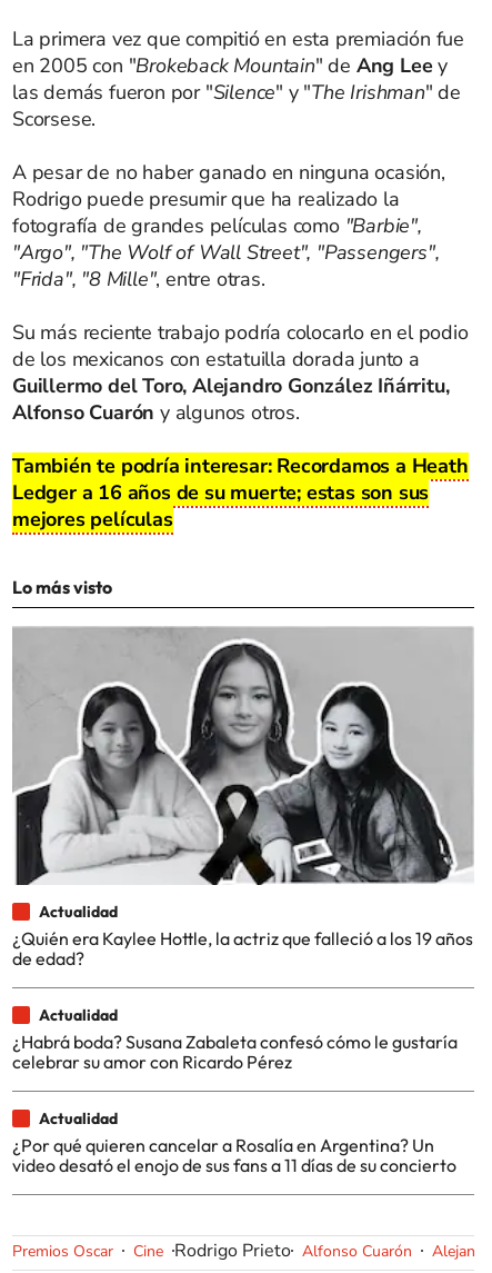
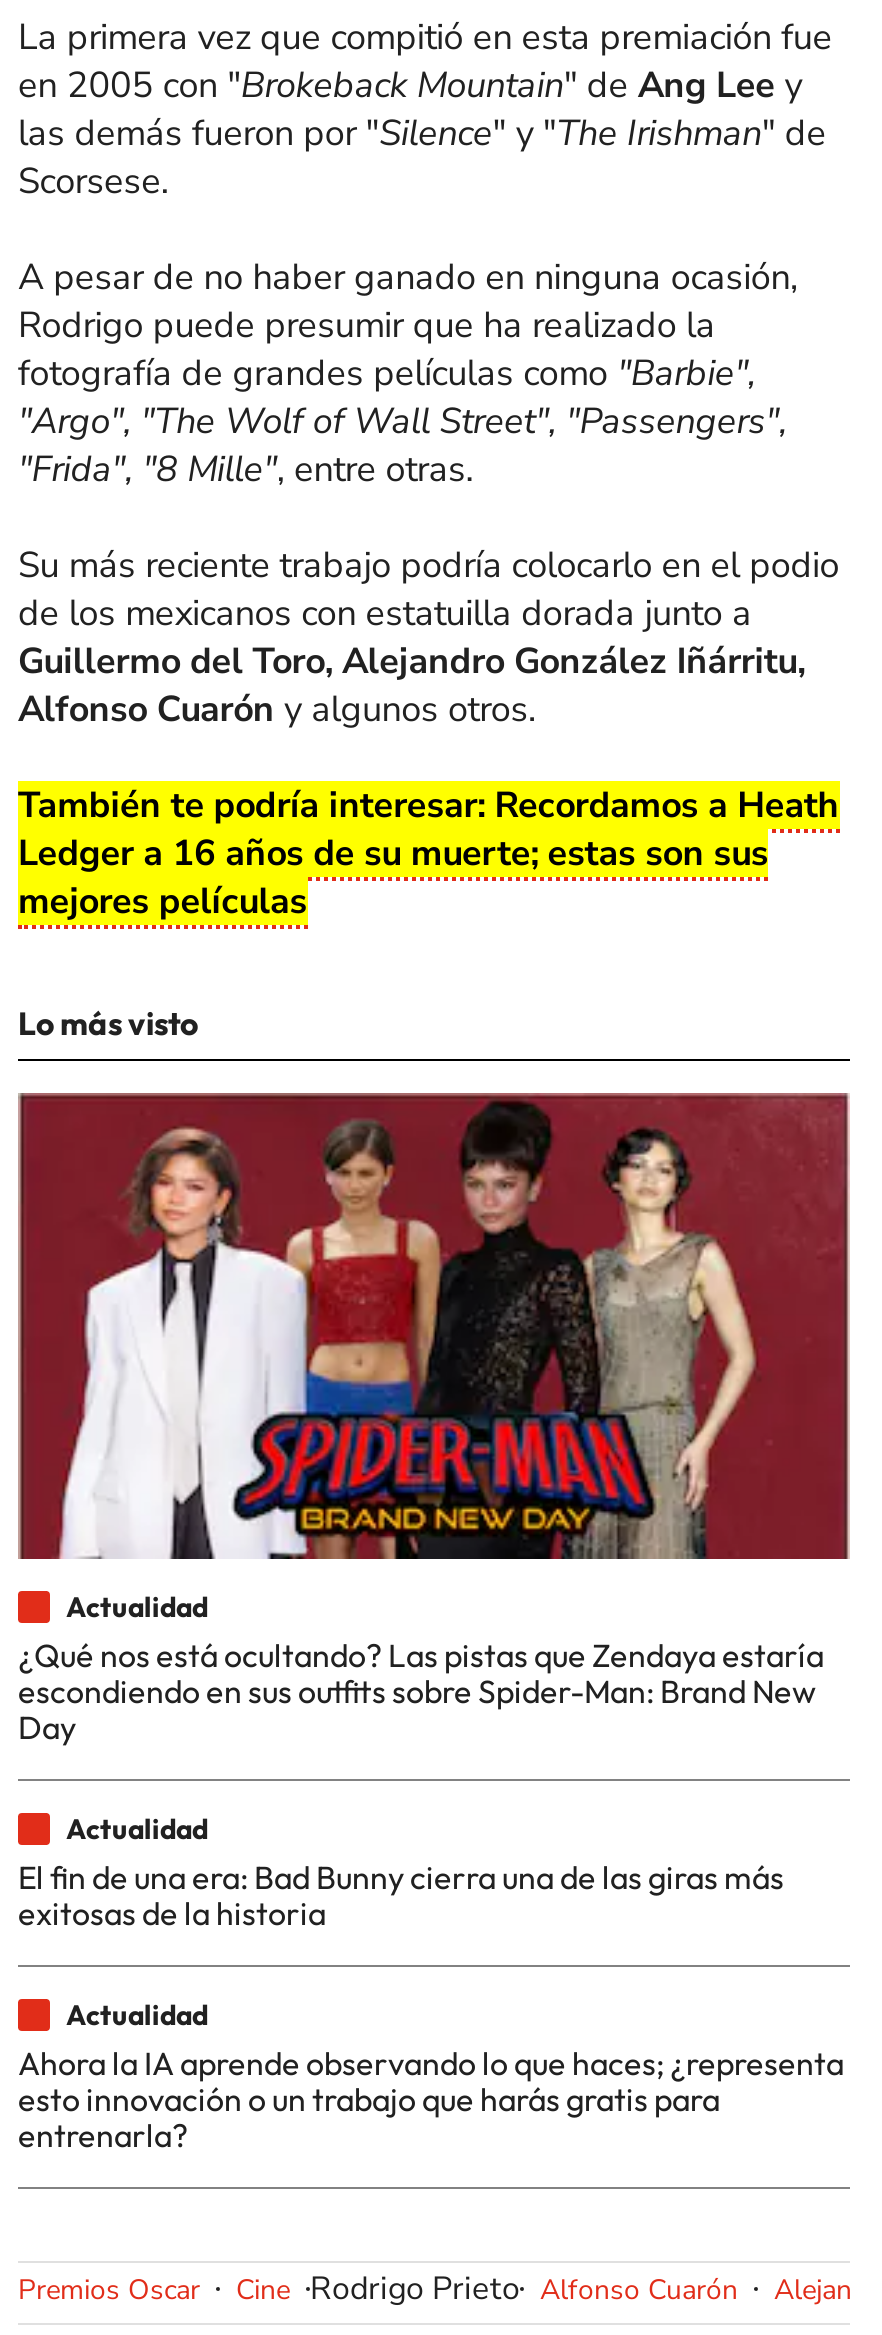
[12,627,473,969] [image] | ¿Quién era Kaylee Hottle, la actriz que falleció a los 19 años | de edad? -> [16,1093,850,1747] [image] | ¿Qué nos está ocultando? Las pistas que Zendaya estaría | escondiendo en sus outfits sobre Spider-Man: Brand New | Day
[12,1031,458,1073] ¿Habrá boda? Susana Zabaleta confesó cómo le gustaría | celebrar su amor con Ricardo Pérez -> [18,1857,784,1933] El fin de una era: Bad Bunny cierra una de las giras más | exitosas de la historia
[12,1134,456,1176] ¿Por qué quieren cancelar a Rosalía en Argentina? Un | video desató el enojo de sus fans a 11 días de su concierto -> [18,2043,844,2155] Ahora la IA aprende observando lo que haces; ¿representa | esto innovación o un trabajo que harás gratis para | entrenarla?

